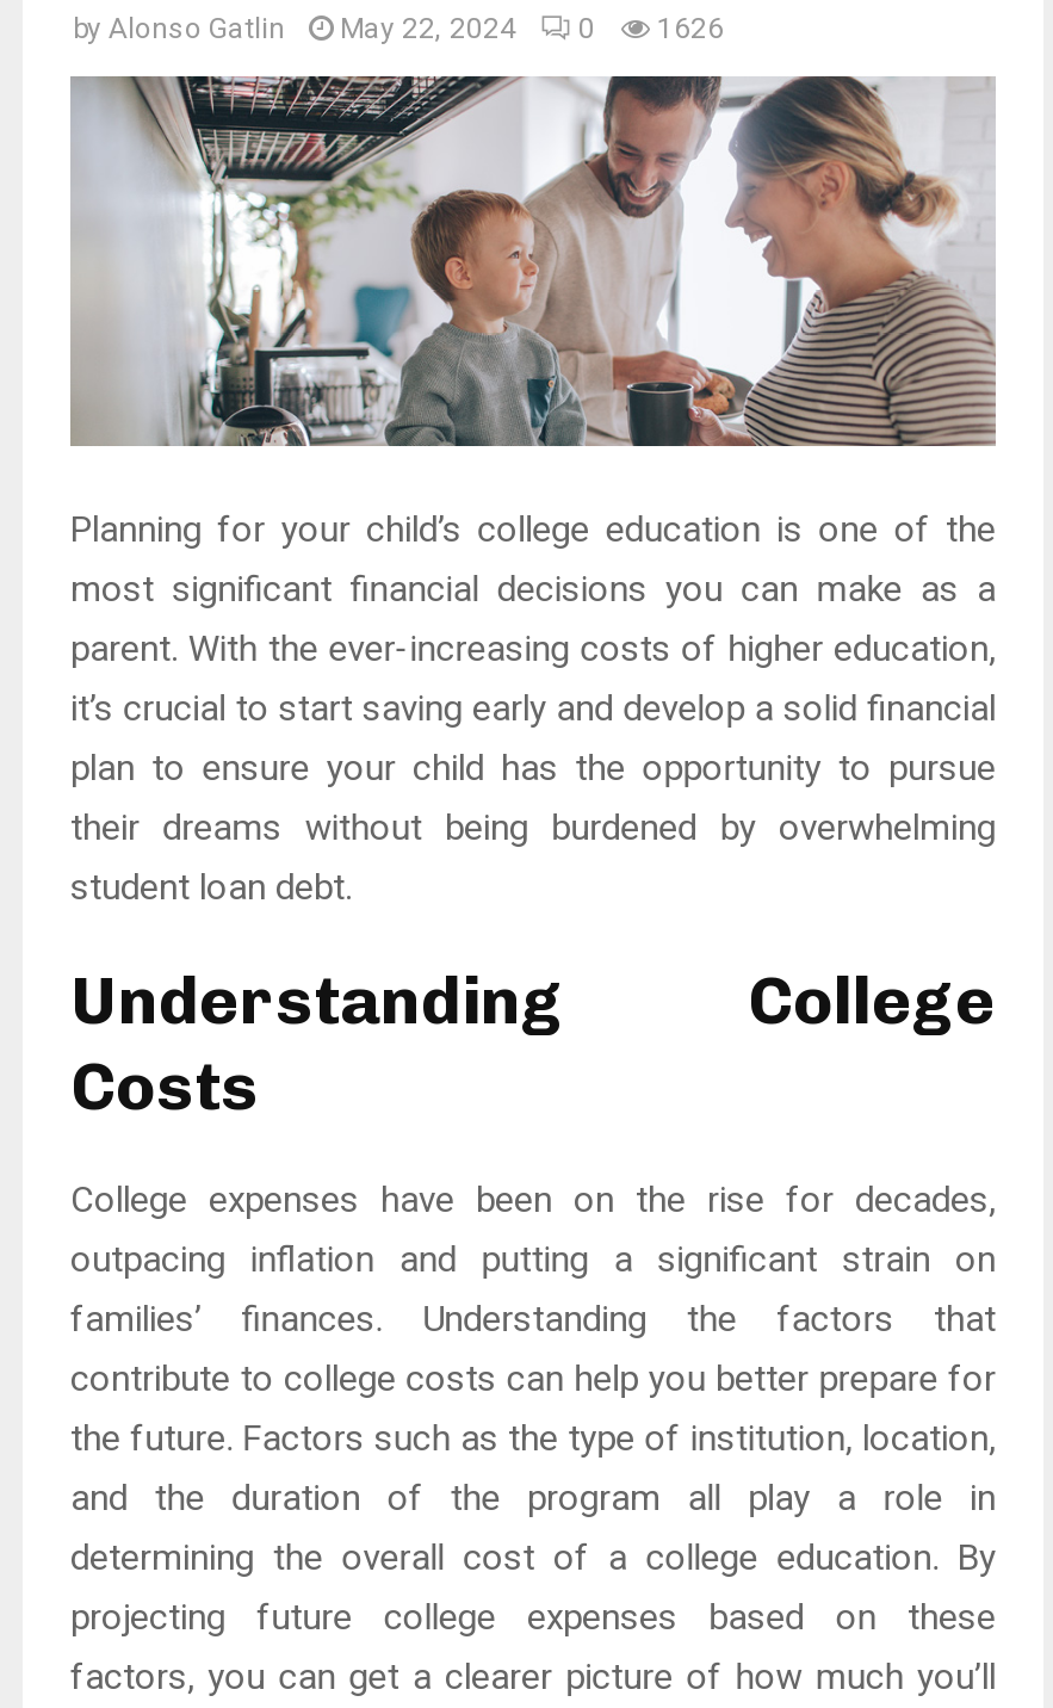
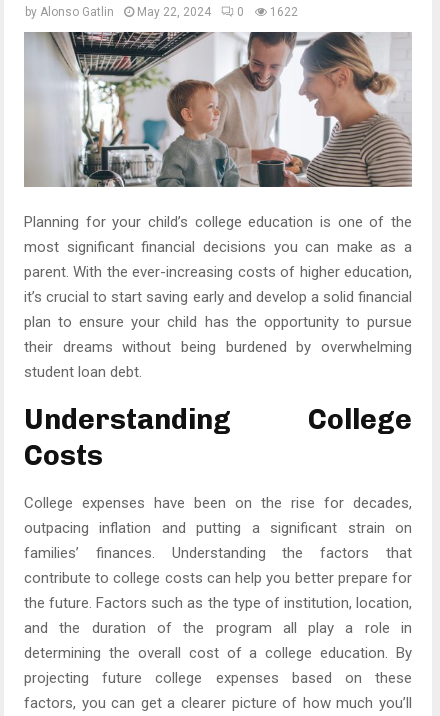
[73,12,724,45] by Alonso Gatlin May 22, 2024 0 1626 -> [25,5,298,19] by Alonso Gatlin May 22, 2024 0 1622

